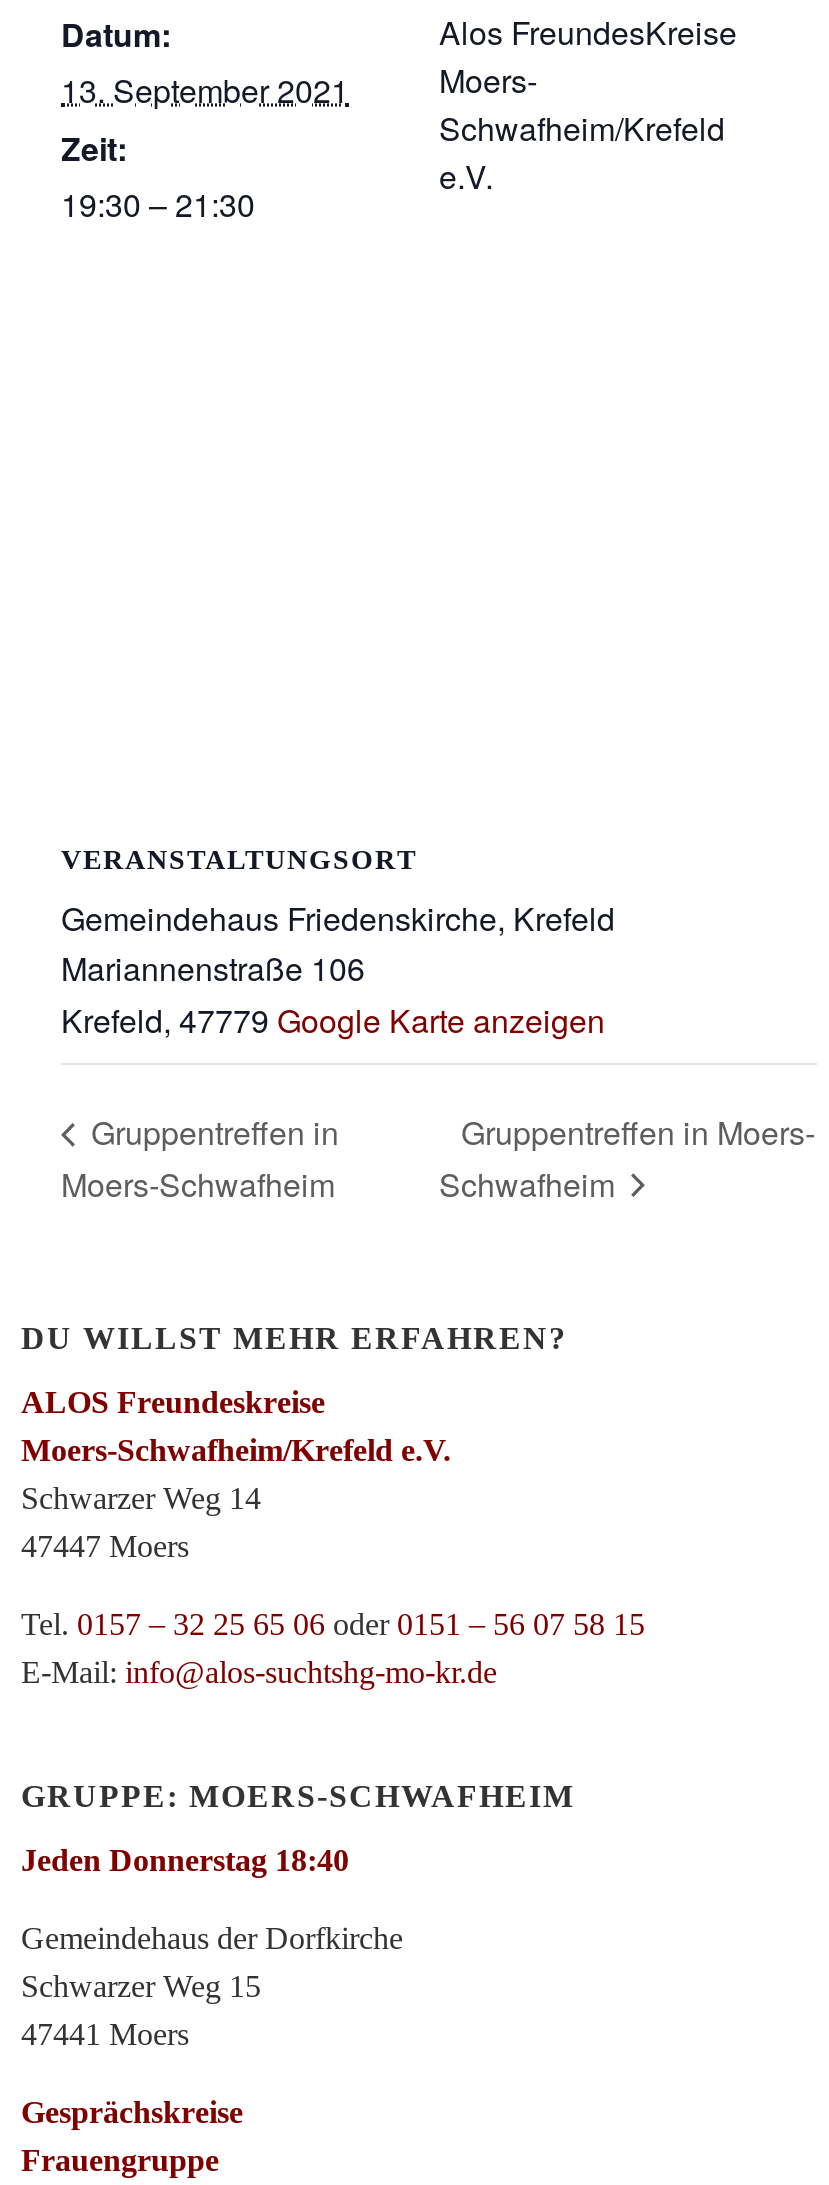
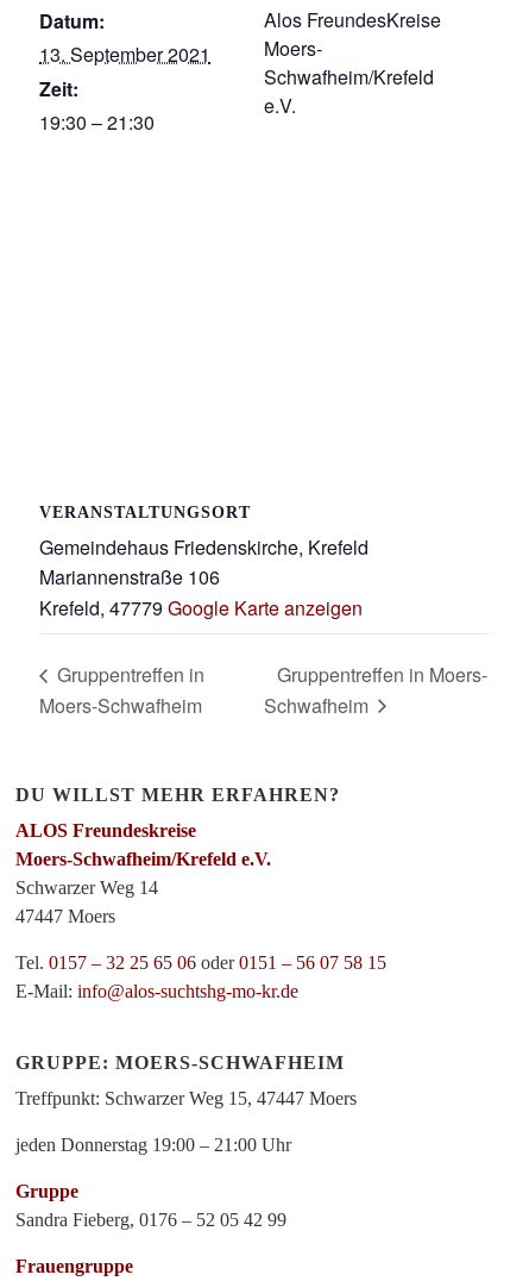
[21,1842,349,1876] Jeden Donnerstag 18:40 -> [15,1088,357,1108] Treffpunkt: Schwarzer Weg 15, 47447 Moers
[21,1920,403,2050] Gemeindehaus der Dorfkirche | Schwarzer Weg 15 | 47441 Moers -> [15,1134,291,1154] jeden Donnerstag 19:00 – 21:00 Uhr
[21,2094,243,2128] Gesprächskreise -> [15,1181,286,1229] Gruppe | Sandra Fieberg, 0176 – 52 05 42 99

